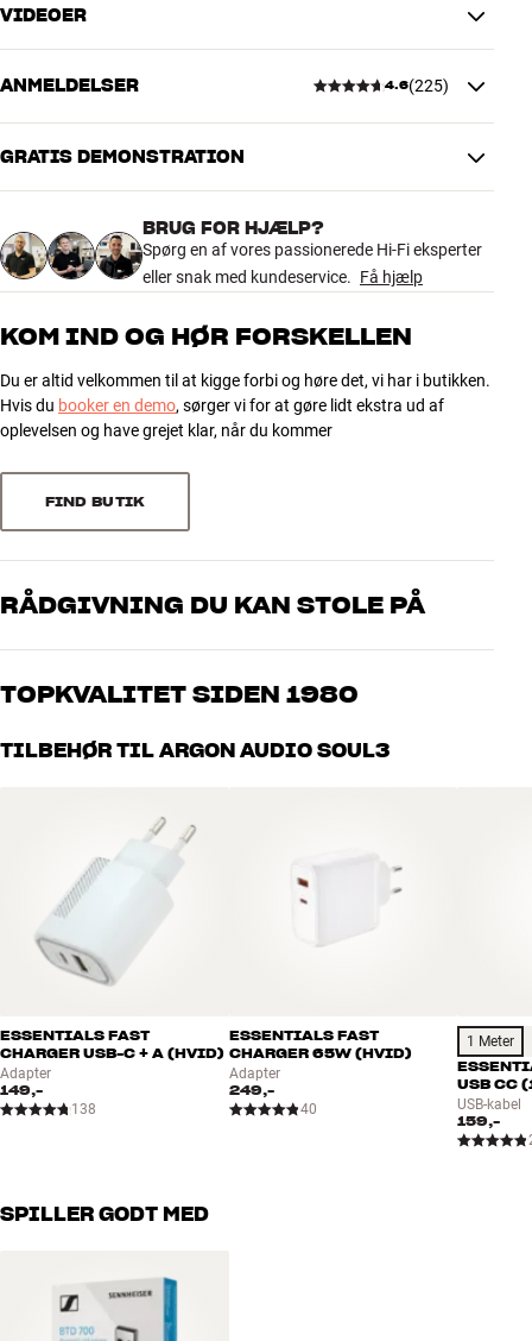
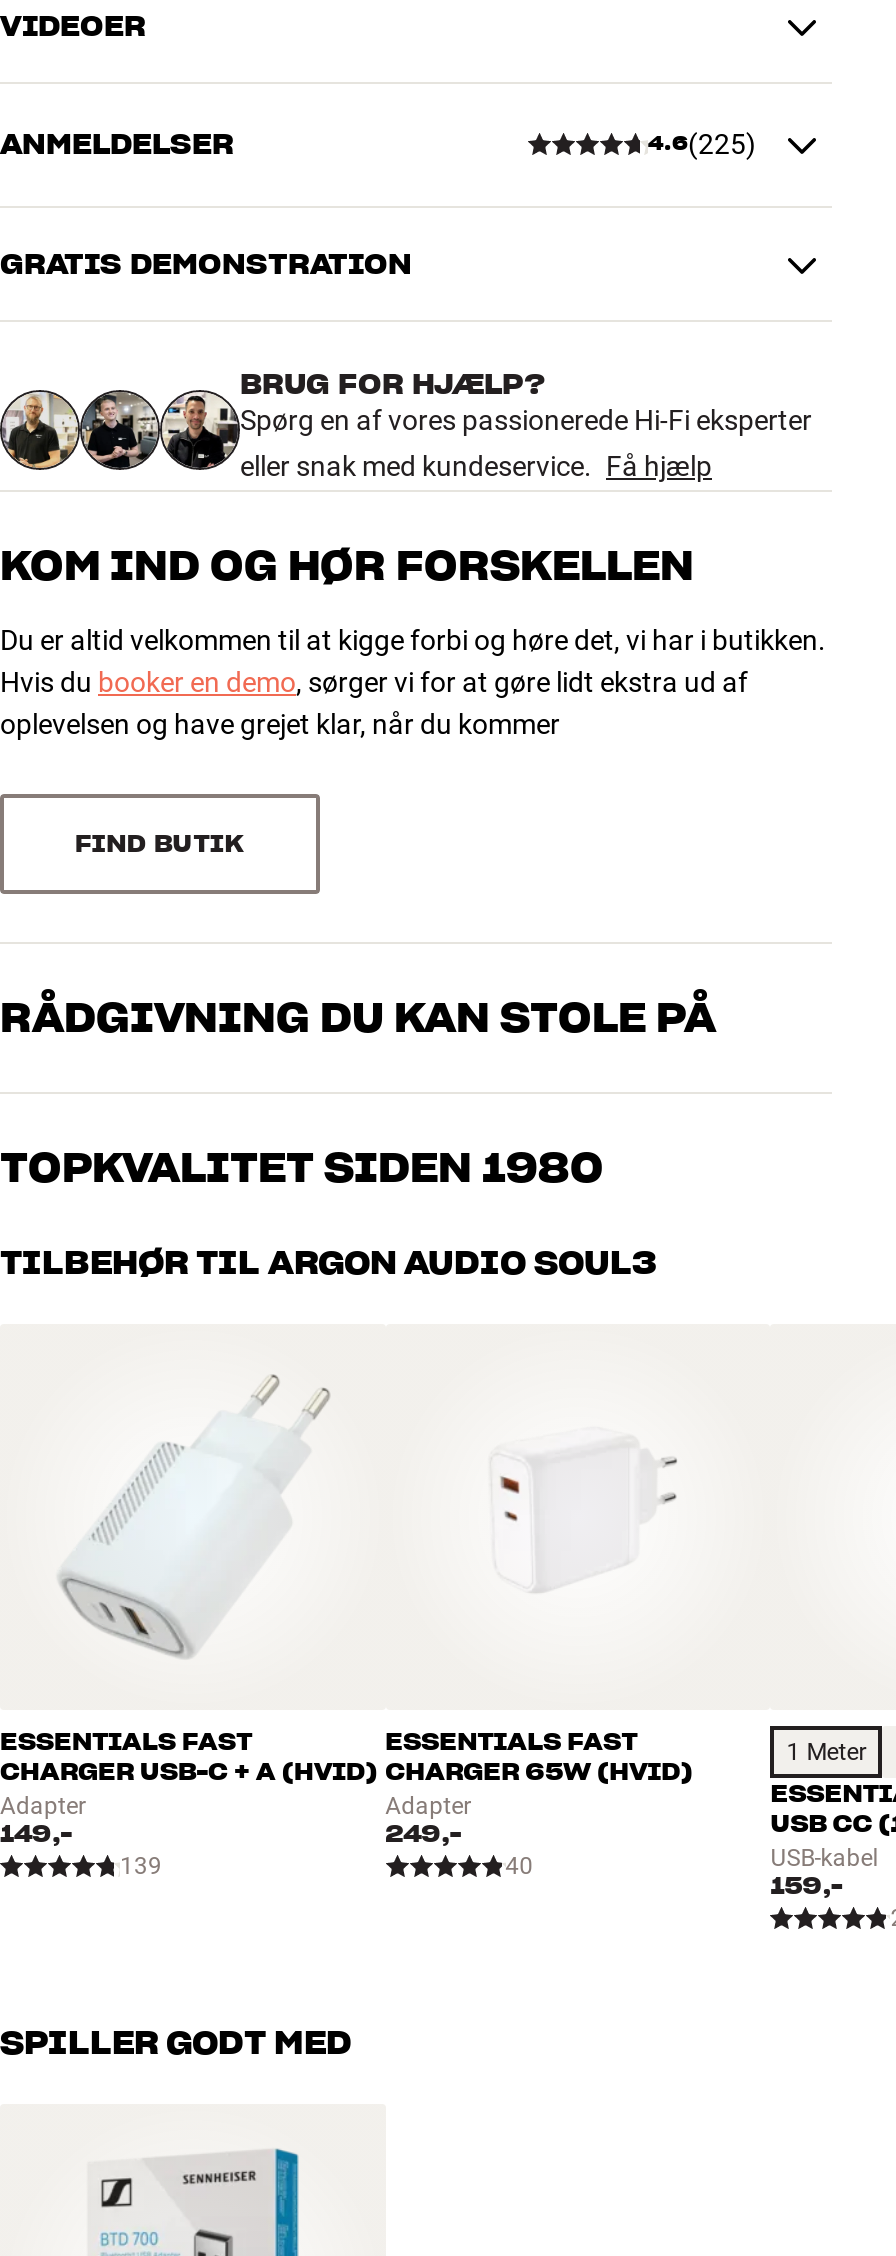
[71,1100,96,1117] 138 -> [120,1851,162,1879] 139

